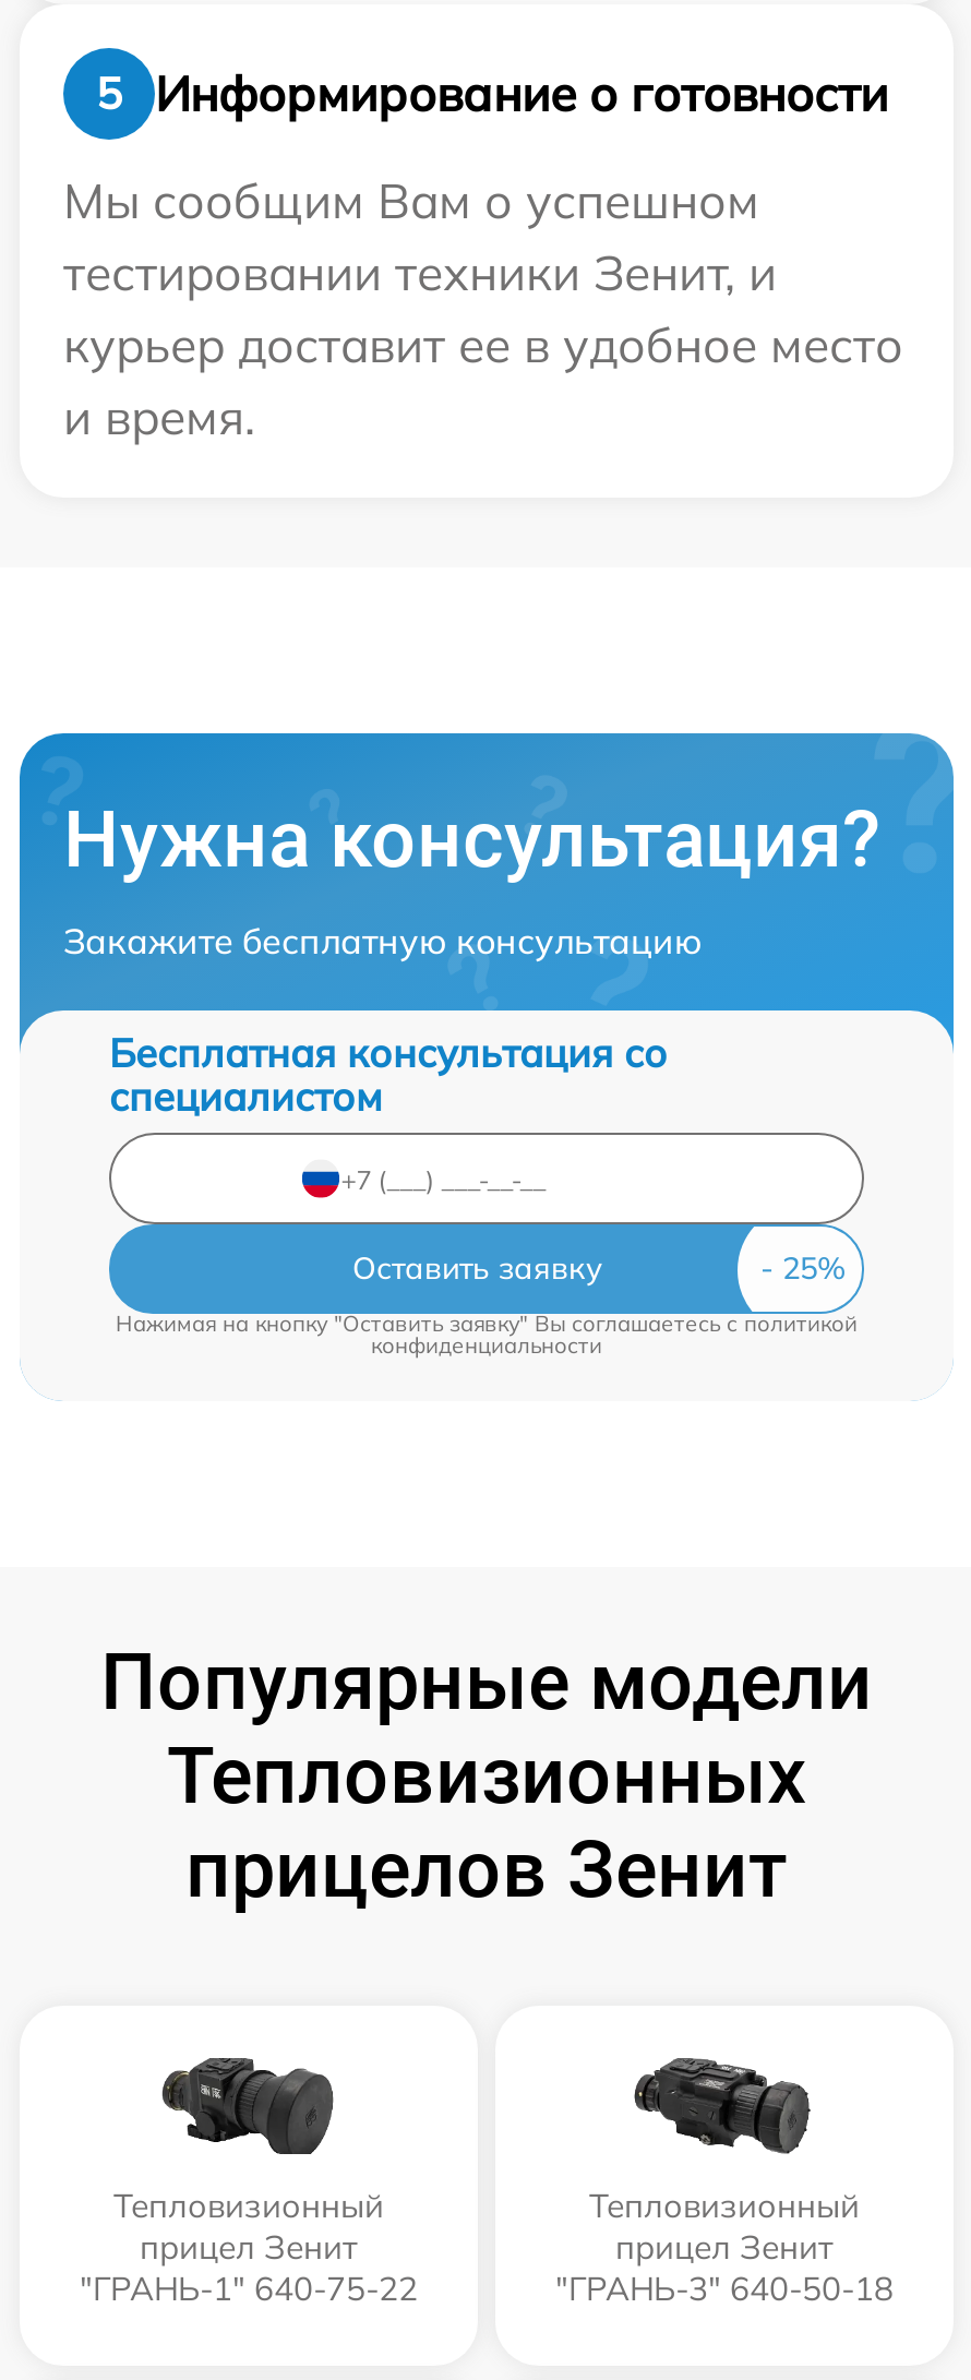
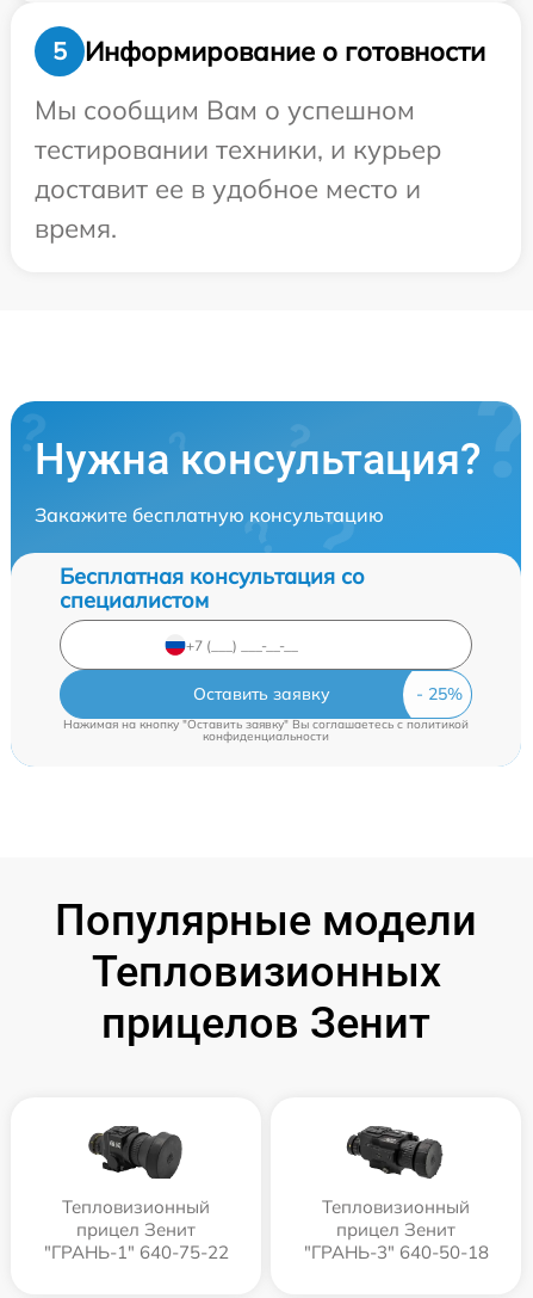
[63,242,903,447] тестировании техники Зенит, и | курьер доставит ее в удобное место | и время. -> [35,133,441,245] тестировании техники, и курьер | доставит ее в удобное место и | время.

